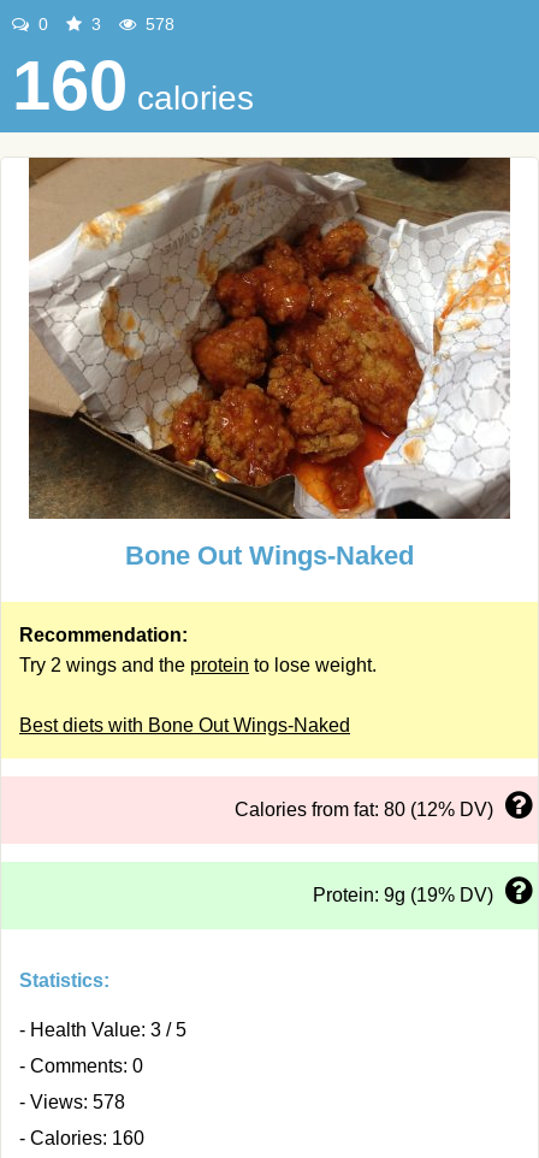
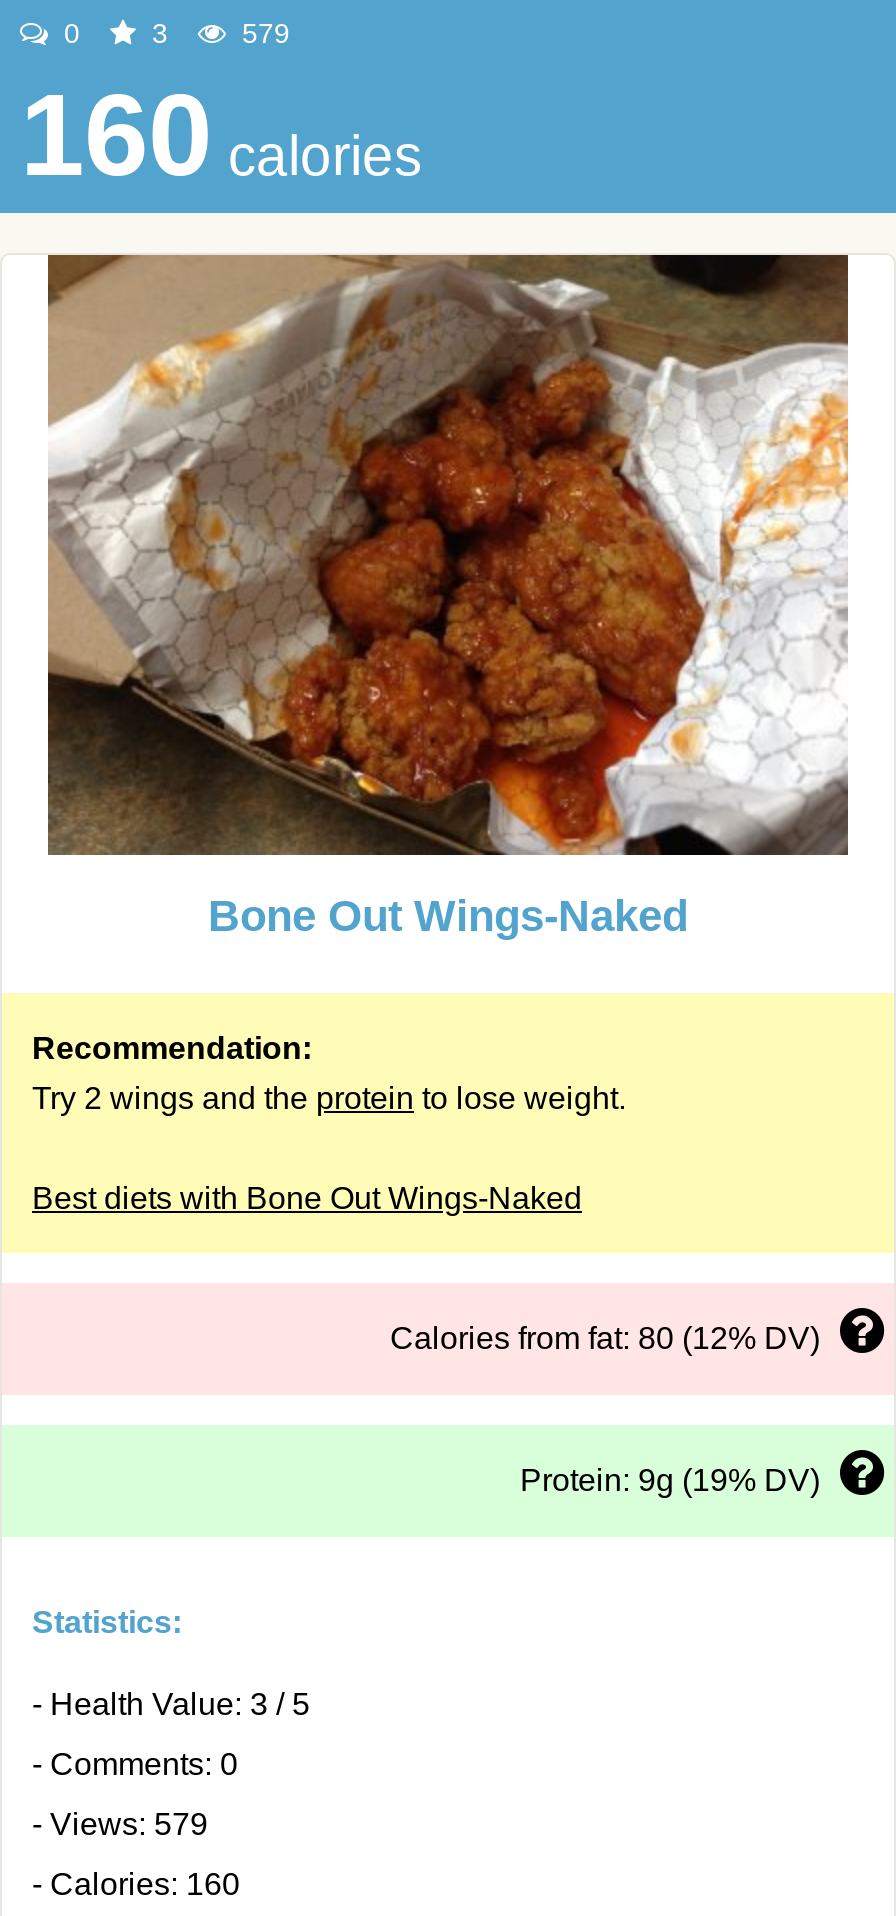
[141,14,174,34] 578 -> [234,17,290,49] 579
[19,1092,125,1112] - Views: 578 -> [32,1807,208,1841] - Views: 579

